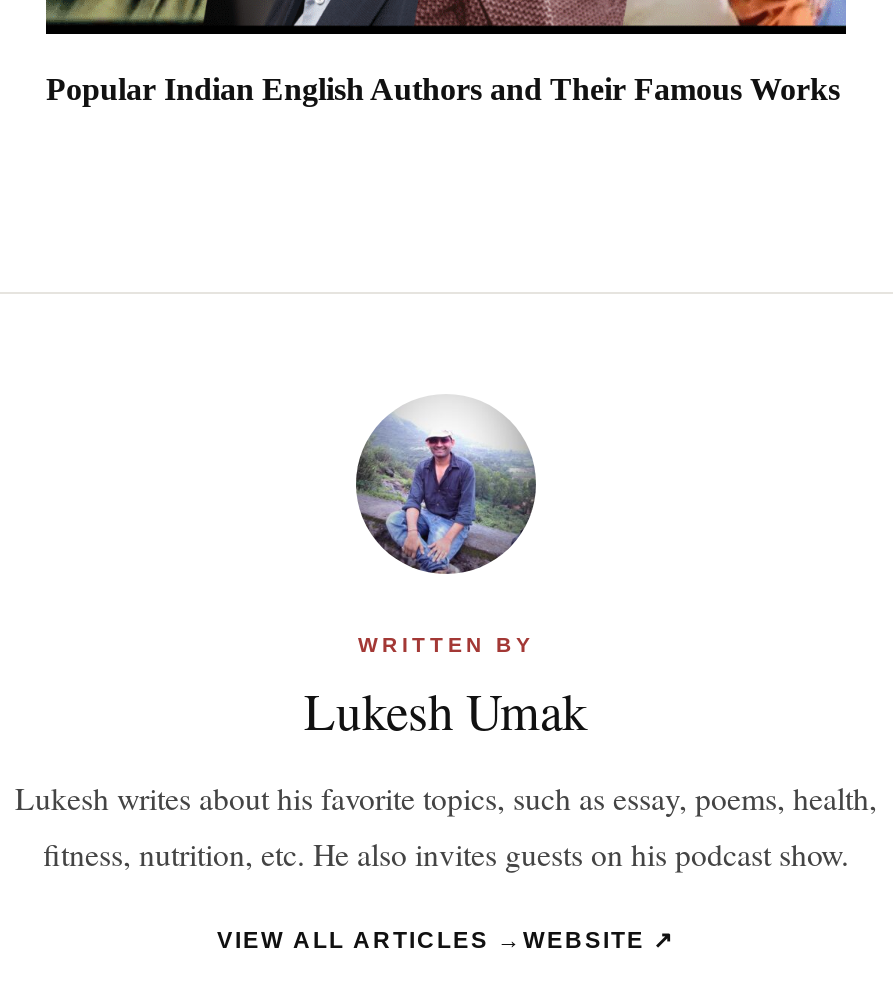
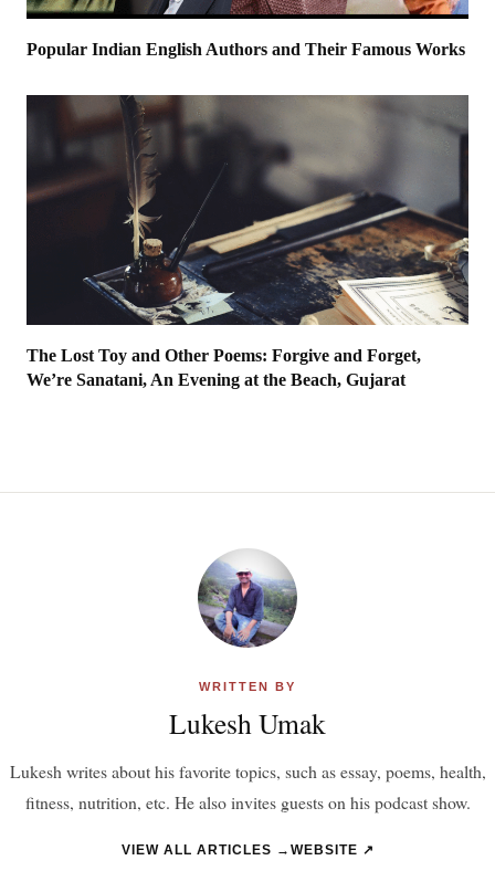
none -> [27,94,470,389] [image] | The Lost Toy and Other Poems: Forgive and Forget, | We’re Sanatani, An Evening at the Beach, Gujarat

